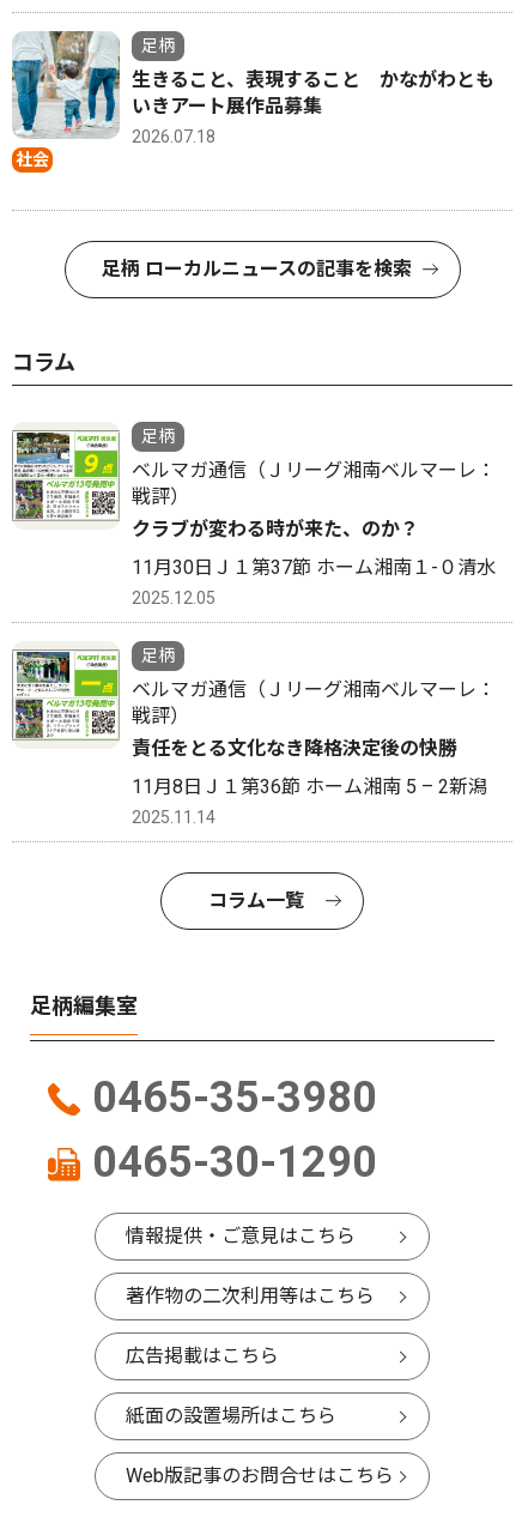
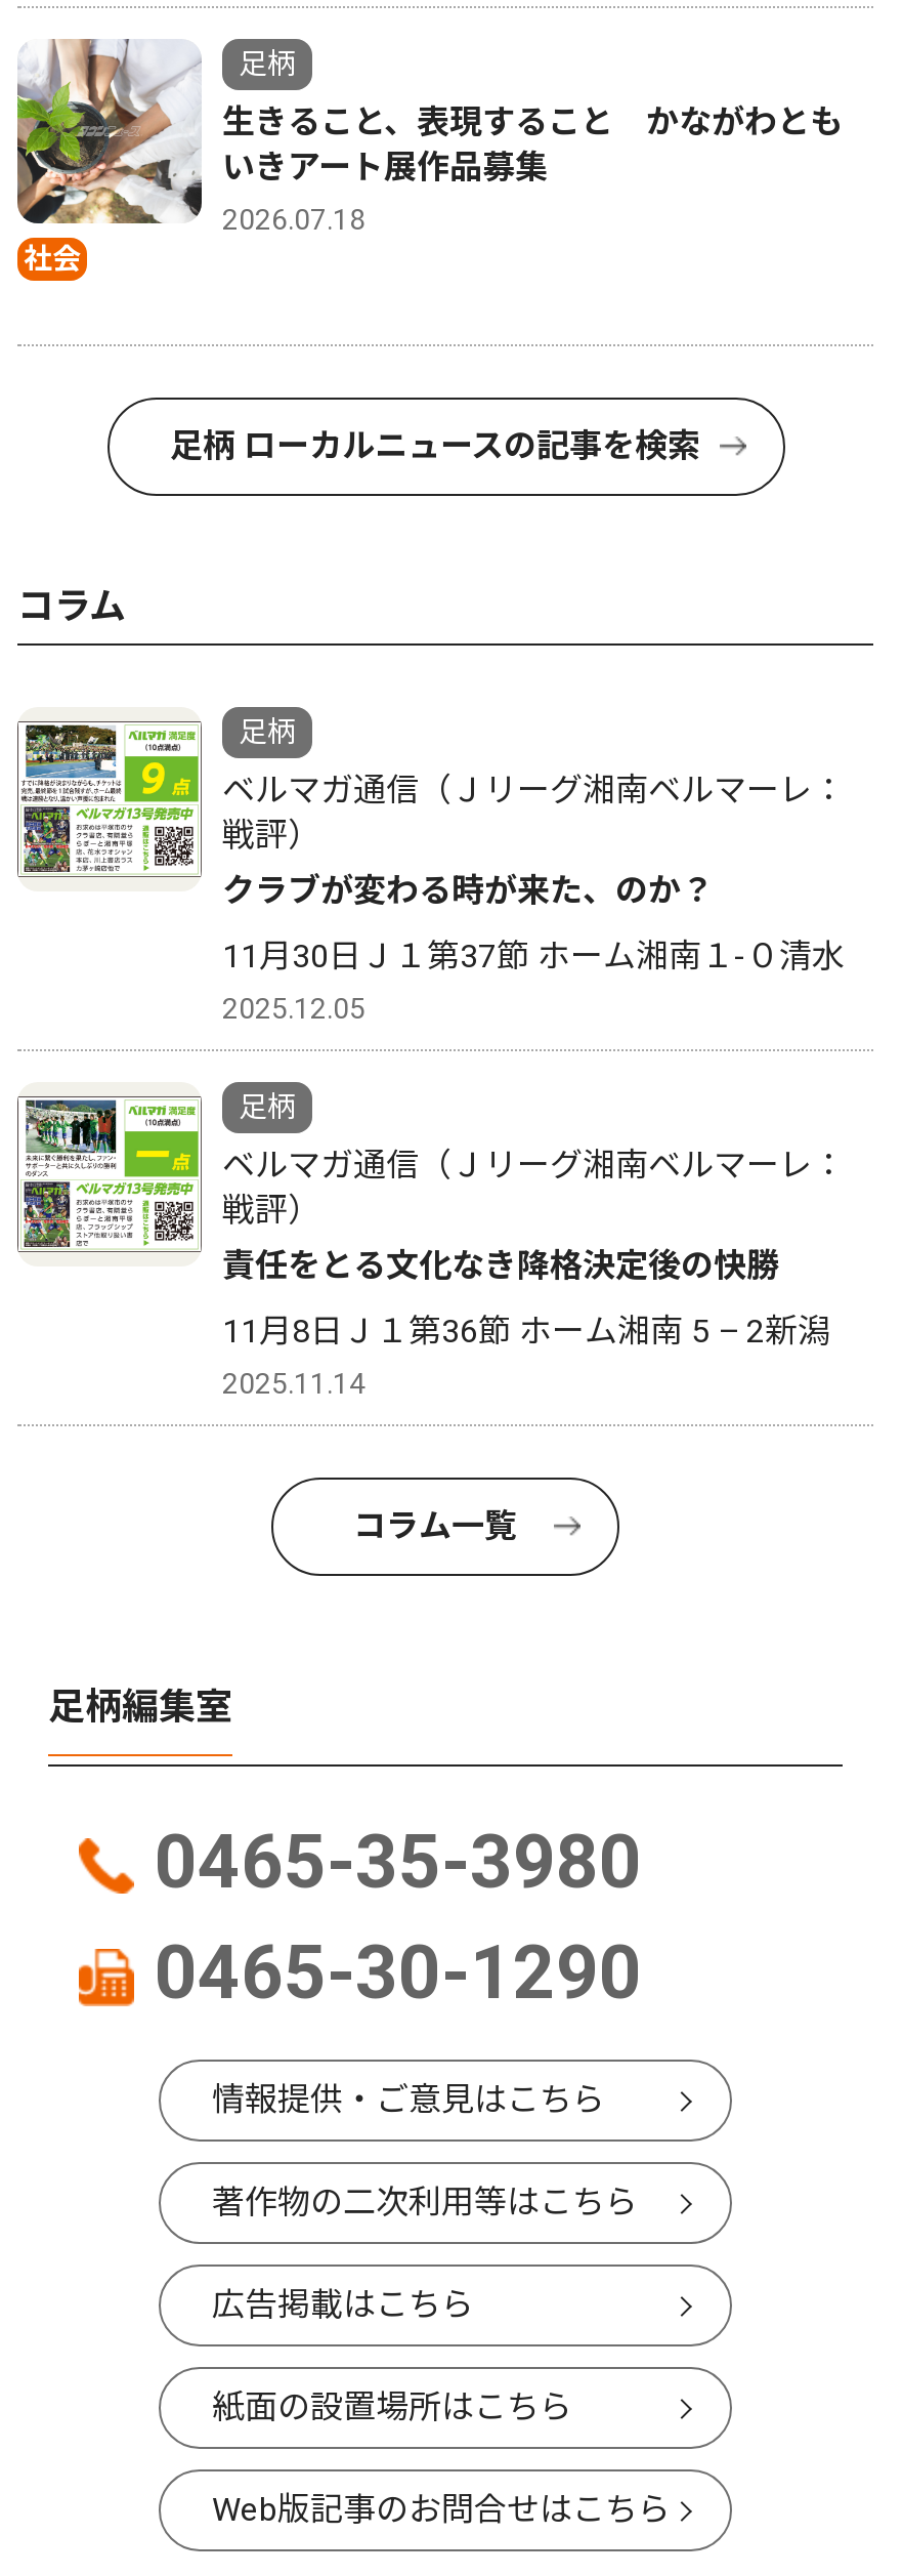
[11,30,121,139] [image] -> [15,37,204,225] [image]

